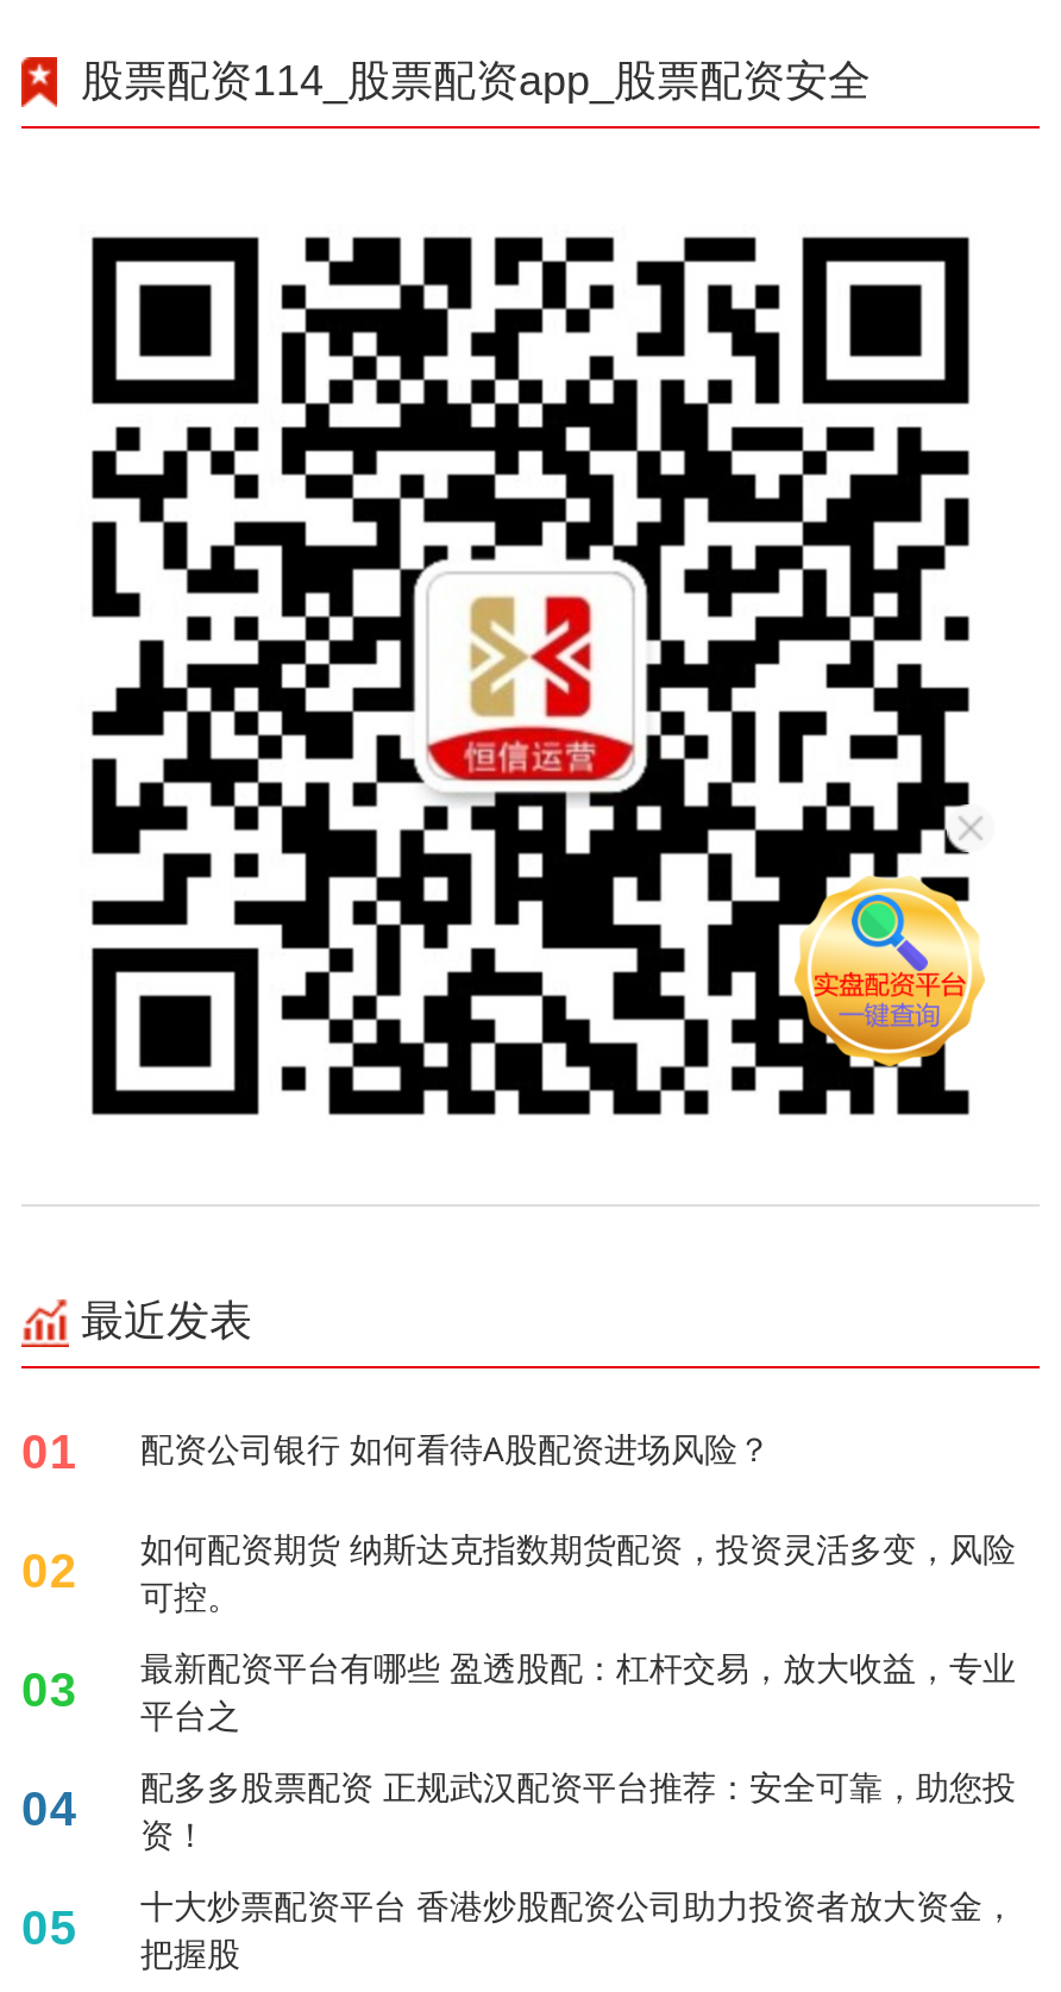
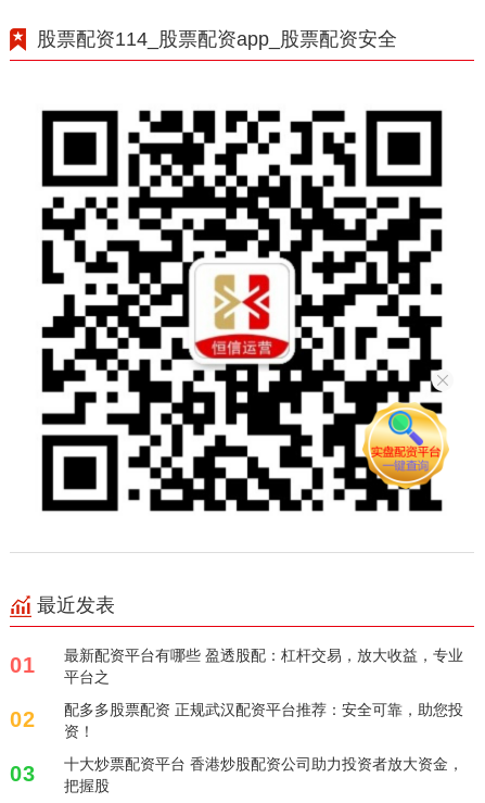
[21,1425,1016,1715] 配资公司银行 如何看待A股配资进场风险？ | 02 | 如何配资期货 纳斯达克指数期货配资，投资灵活多变，风险 | 可控。 | 03 -> none
[21,1763,1016,1855] 04 配多多股票配资 正规武汉配资平台推荐：安全可靠，助您投 资！ -> [10,698,463,741] 02 配多多股票配资 正规武汉配资平台推荐：安全可靠，助您投 资！
[21,1882,1016,1974] 05 十大炒票配资平台 香港炒股配资公司助力投资者放大资金， 把握股 -> [10,753,463,795] 03 十大炒票配资平台 香港炒股配资公司助力投资者放大资金， 把握股

